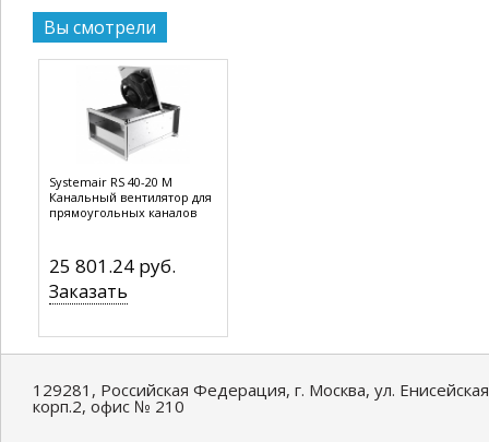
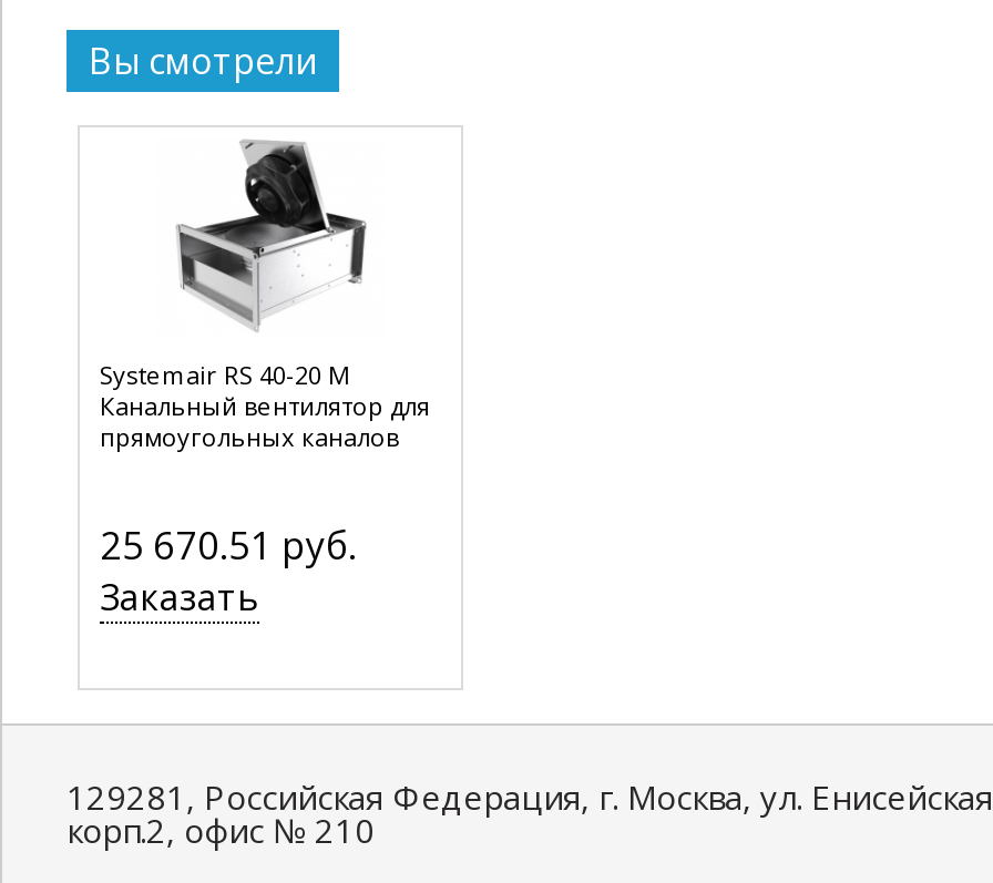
[49,253,176,278] 25 801.24 руб. -> [100,520,357,571] 25 670.51 руб.

